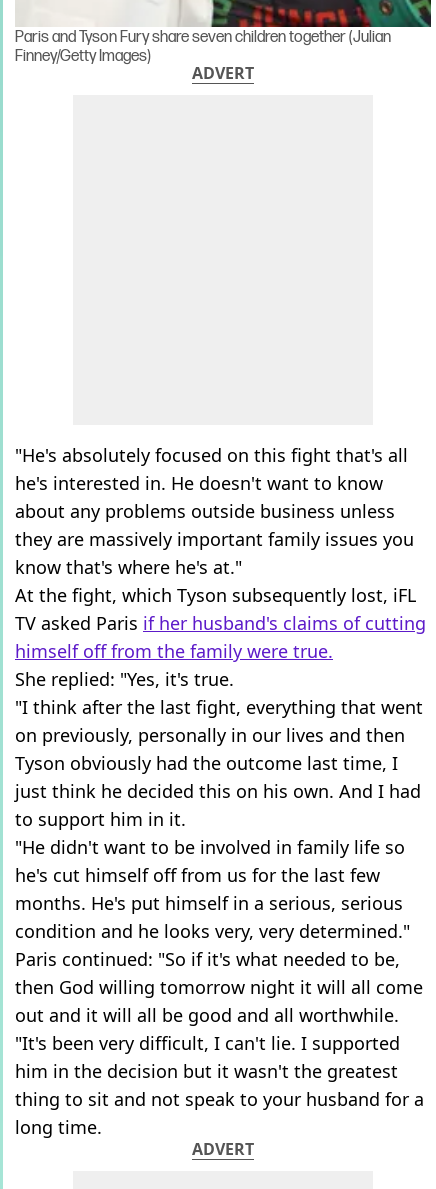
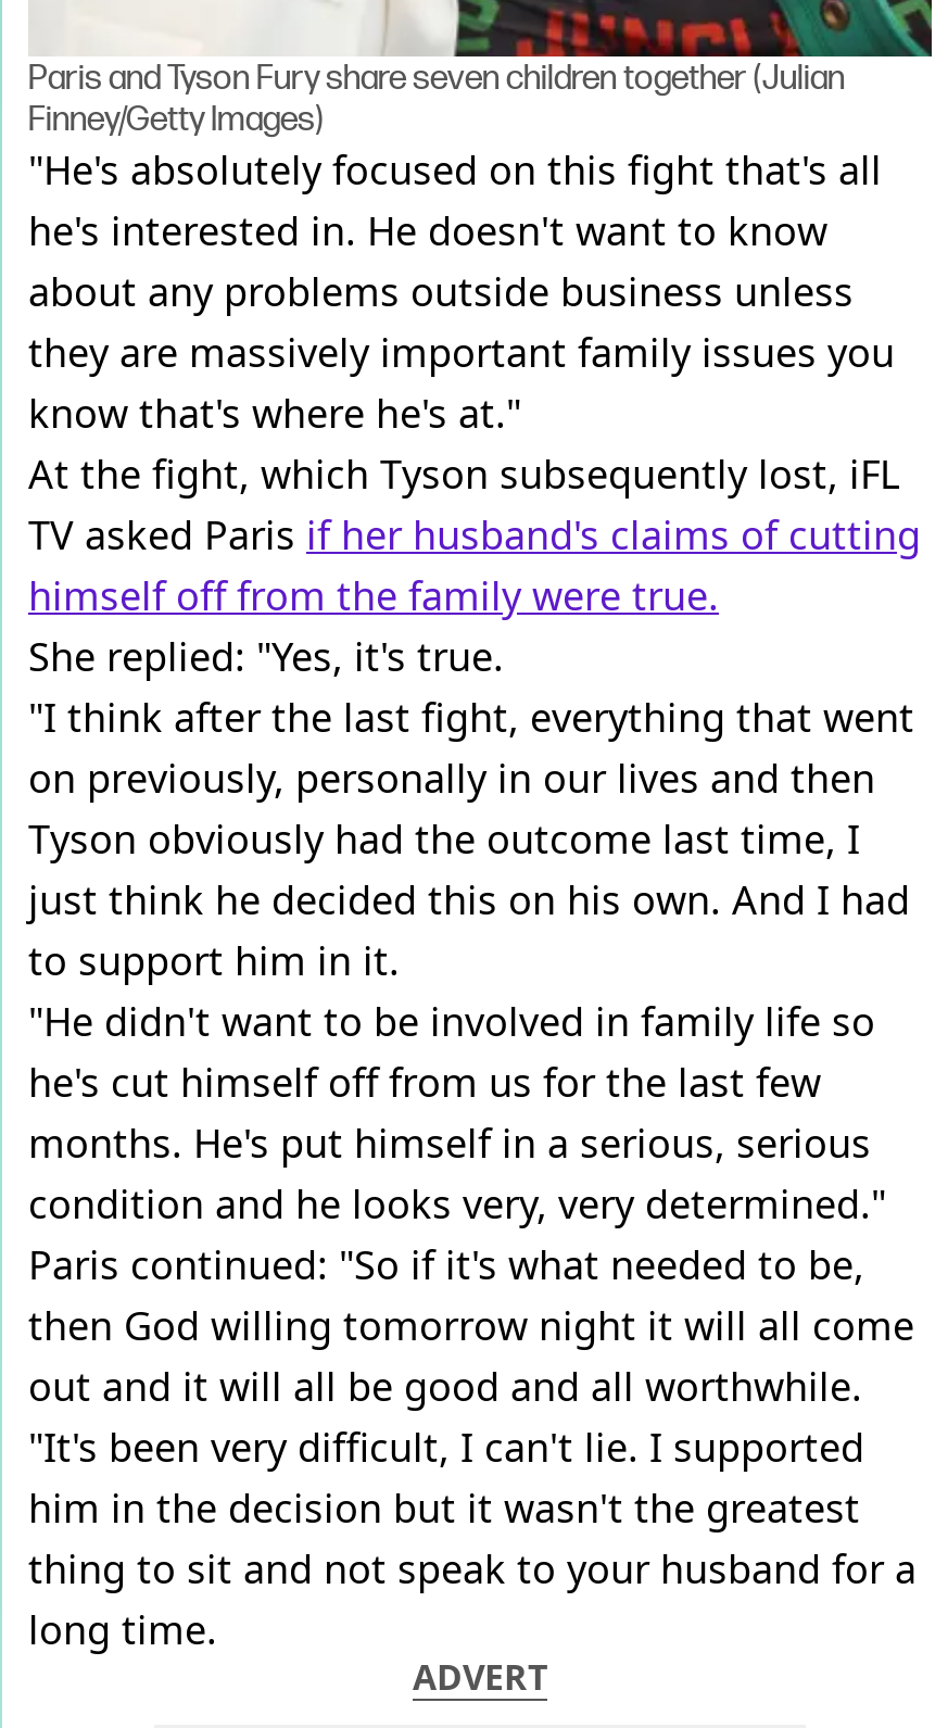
[192,61,254,83] ADVERT -> none

